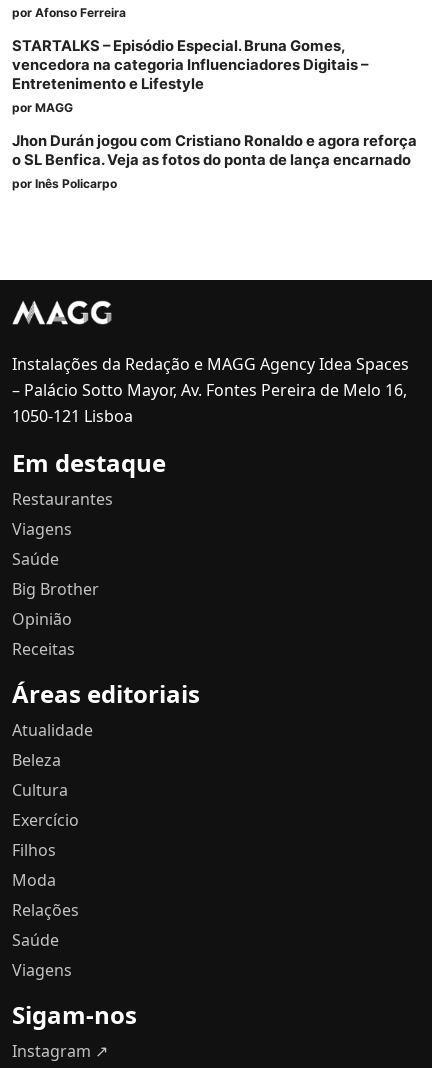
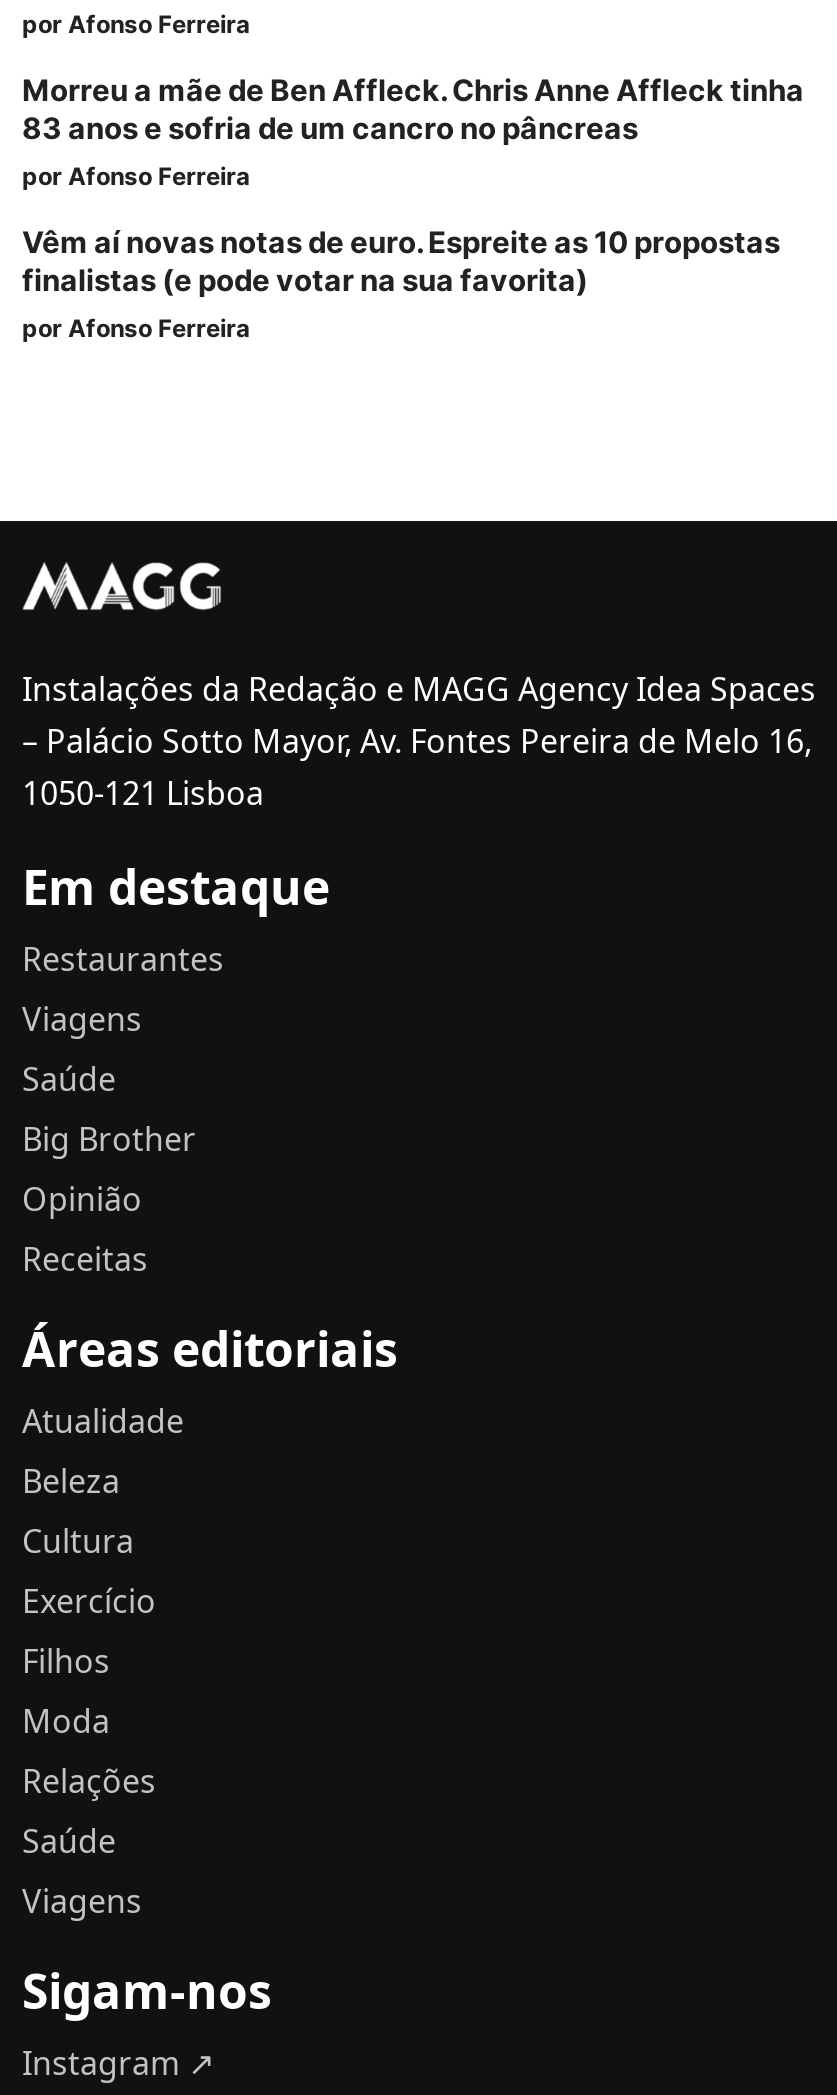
[12,37,368,115] STARTALKS – Episódio Especial. Bruna Gomes, | vencedora na categoria Influenciadores Digitais – | Entretenimento e Lifestyle | por MAGG -> [22,74,804,192] Morreu a mãe de Ben Affleck. Chris Anne Affleck tinha | 83 anos e sofria de um cancro no pâncreas | por Afonso Ferreira
[12,132,417,191] Jhon Durán jogou com Cristiano Ronaldo e agora reforça | o SL Benfica. Veja as fotos do ponta de lança encarnado | por Inês Policarpo -> [22,226,780,344] Vêm aí novas notas de euro. Espreite as 10 propostas | finalistas (e pode votar na sua favorita) | por Afonso Ferreira

